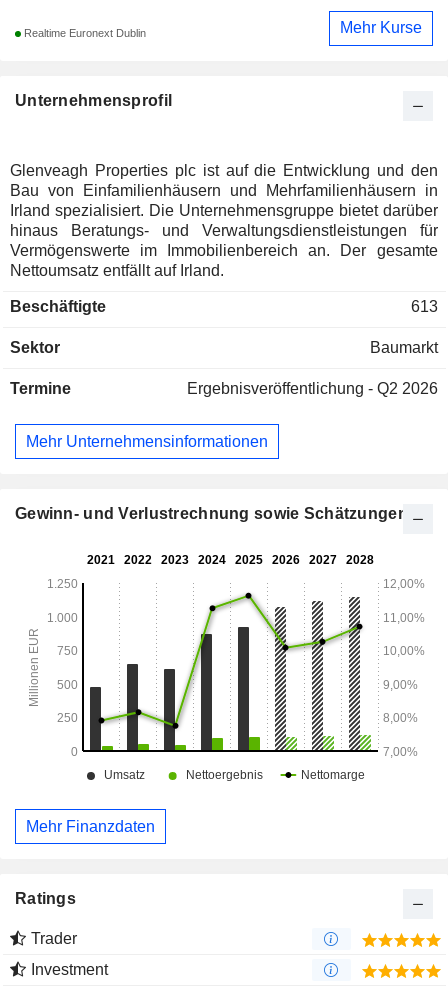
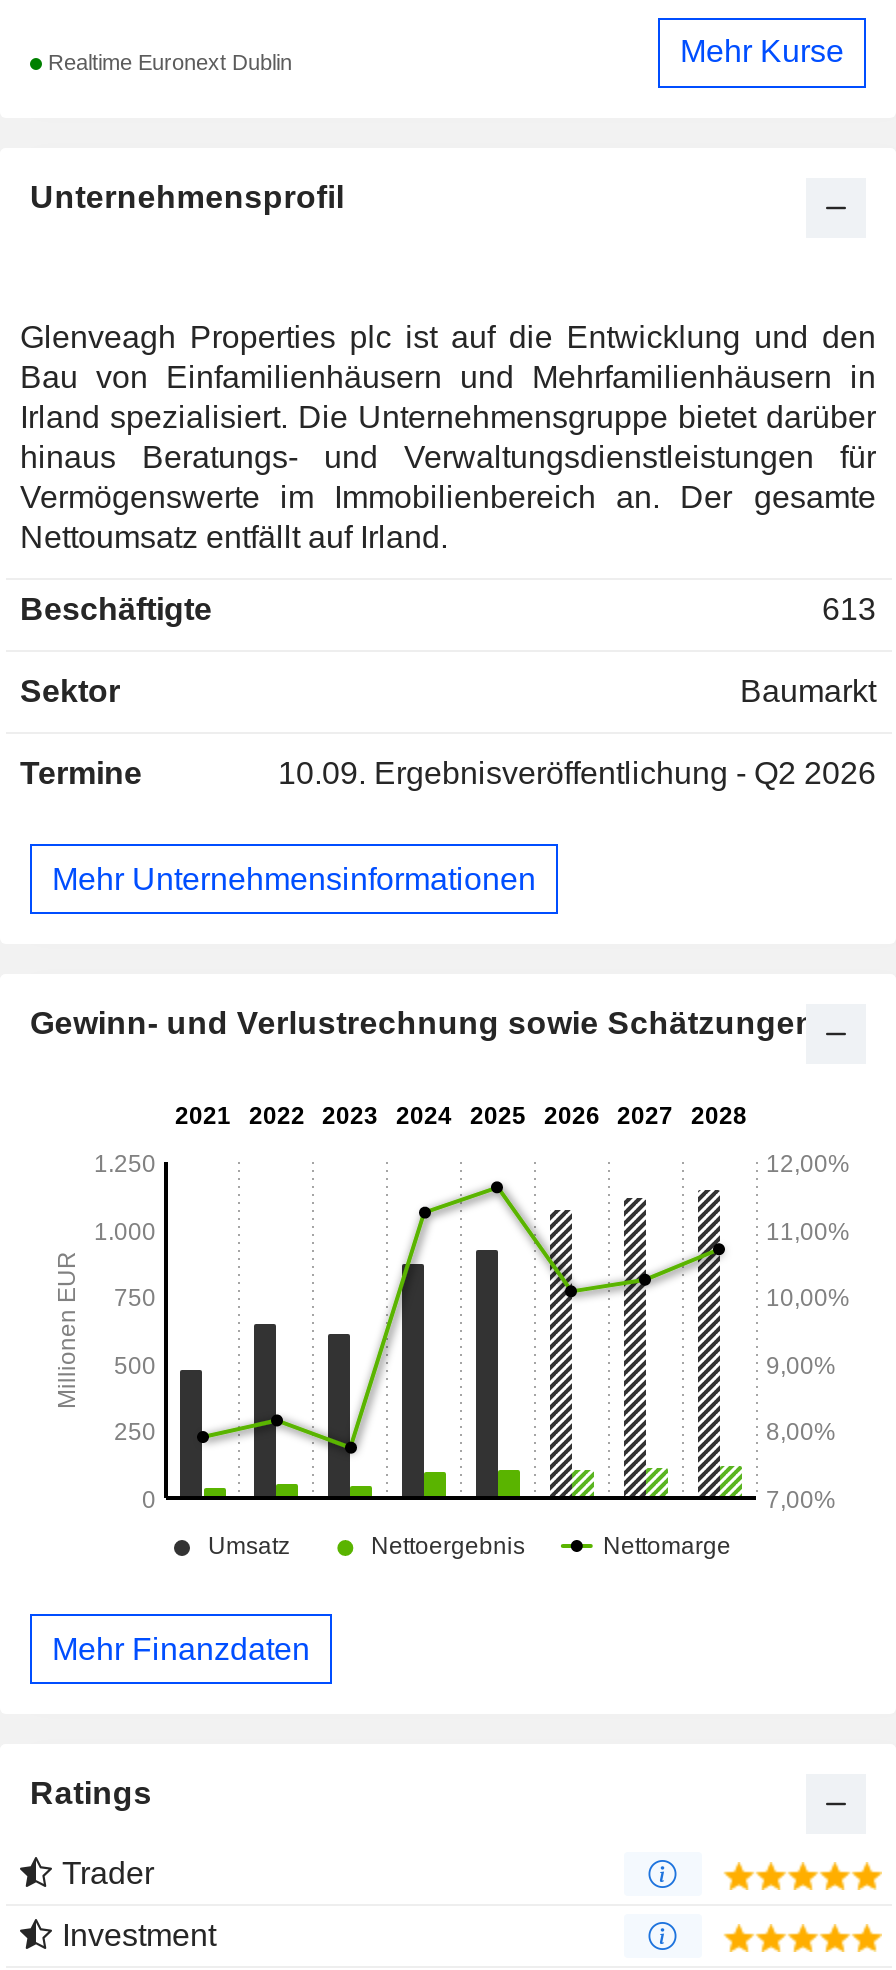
[187,380,438,397] Ergebnisveröffentlichung - Q2 2026 -> [278,756,876,790] 10.09. Ergebnisveröffentlichung - Q2 2026

